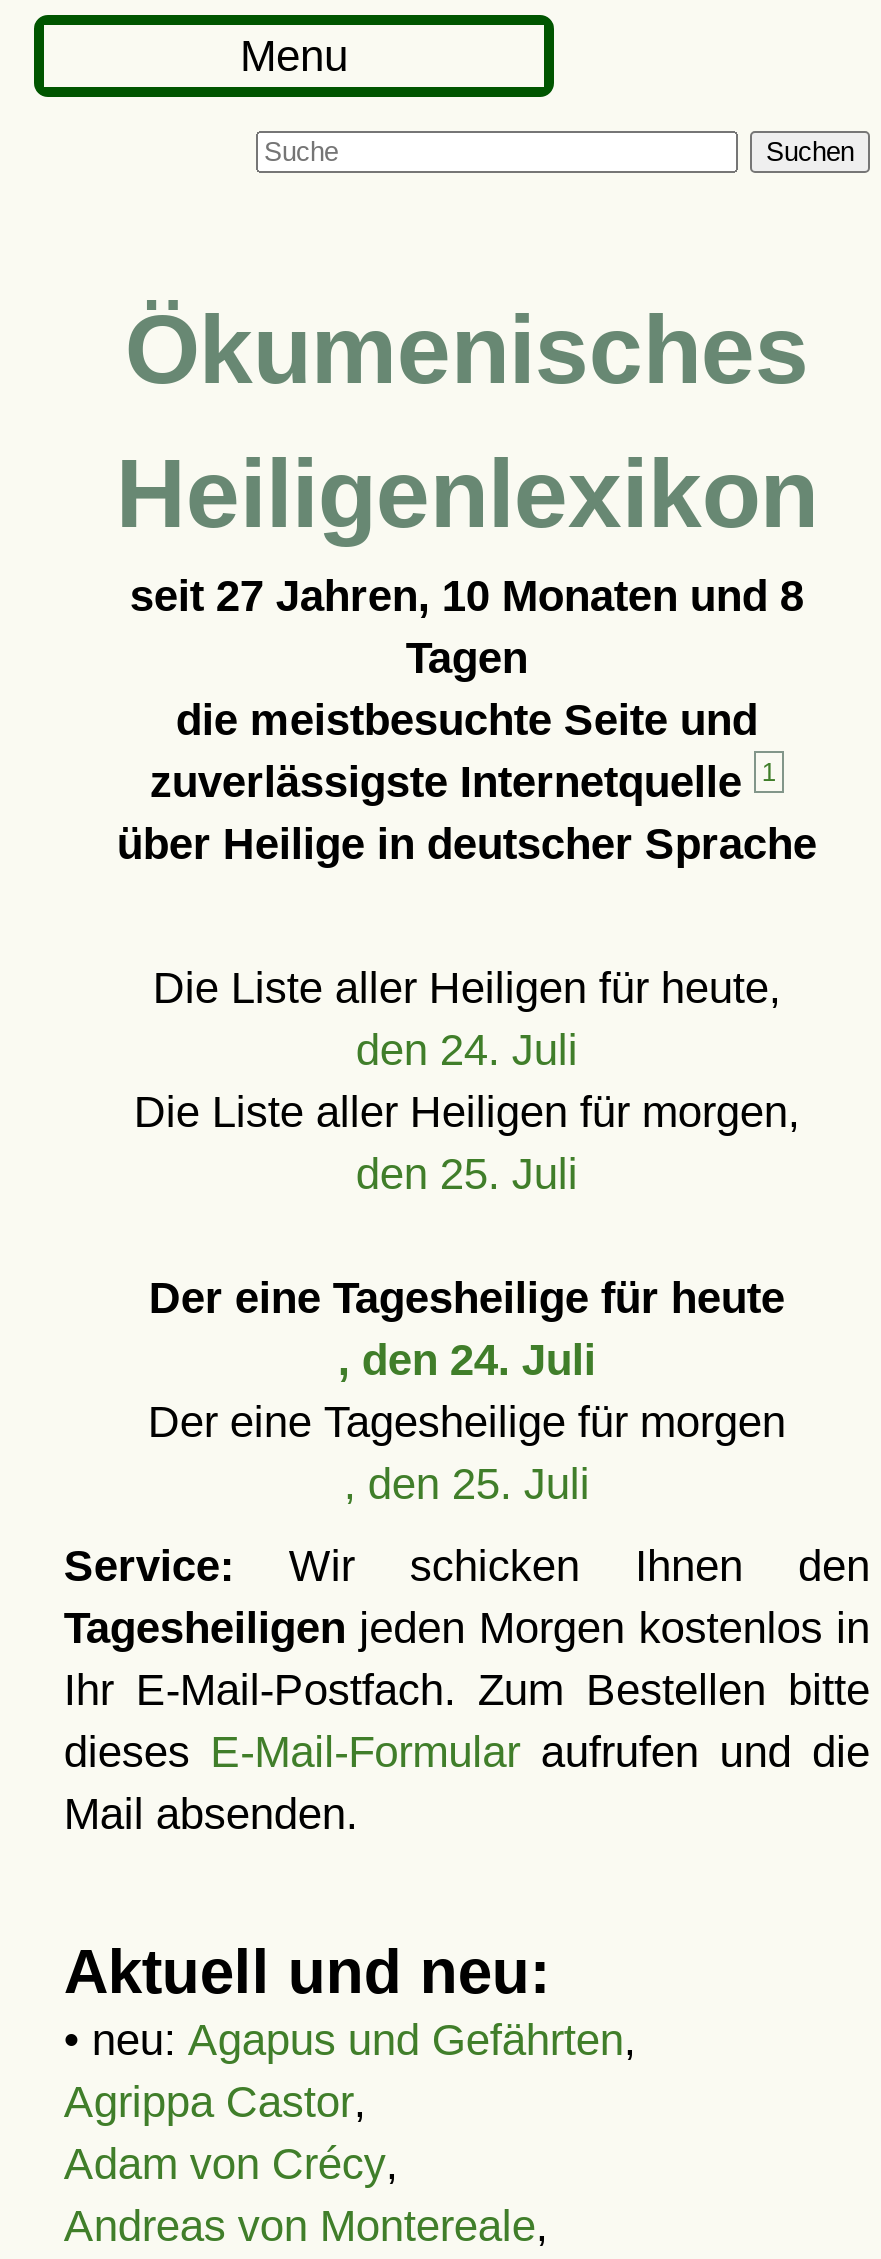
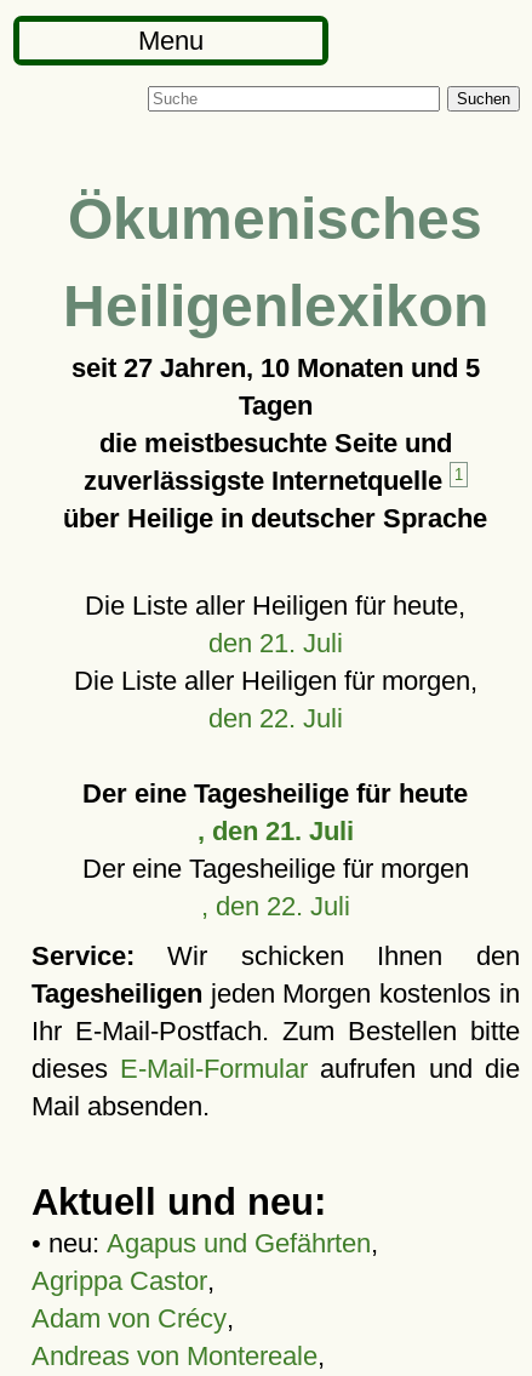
[130,571,804,621] seit 27 Jahren, 10 Monaten und 8 -> [71,353,480,383] seit 27 Jahren, 10 Monaten und 5
[356,1025,578,1075] den 24. Juli -> [208,628,343,658] den 21. Juli
[356,1149,578,1199] den 25. Juli -> [208,703,343,733] den 22. Juli
[338,1335,596,1385] , den 24. Juli -> [197,816,354,846] , den 21. Juli
[344,1459,590,1509] , den 25. Juli -> [201,891,350,921] , den 22. Juli

